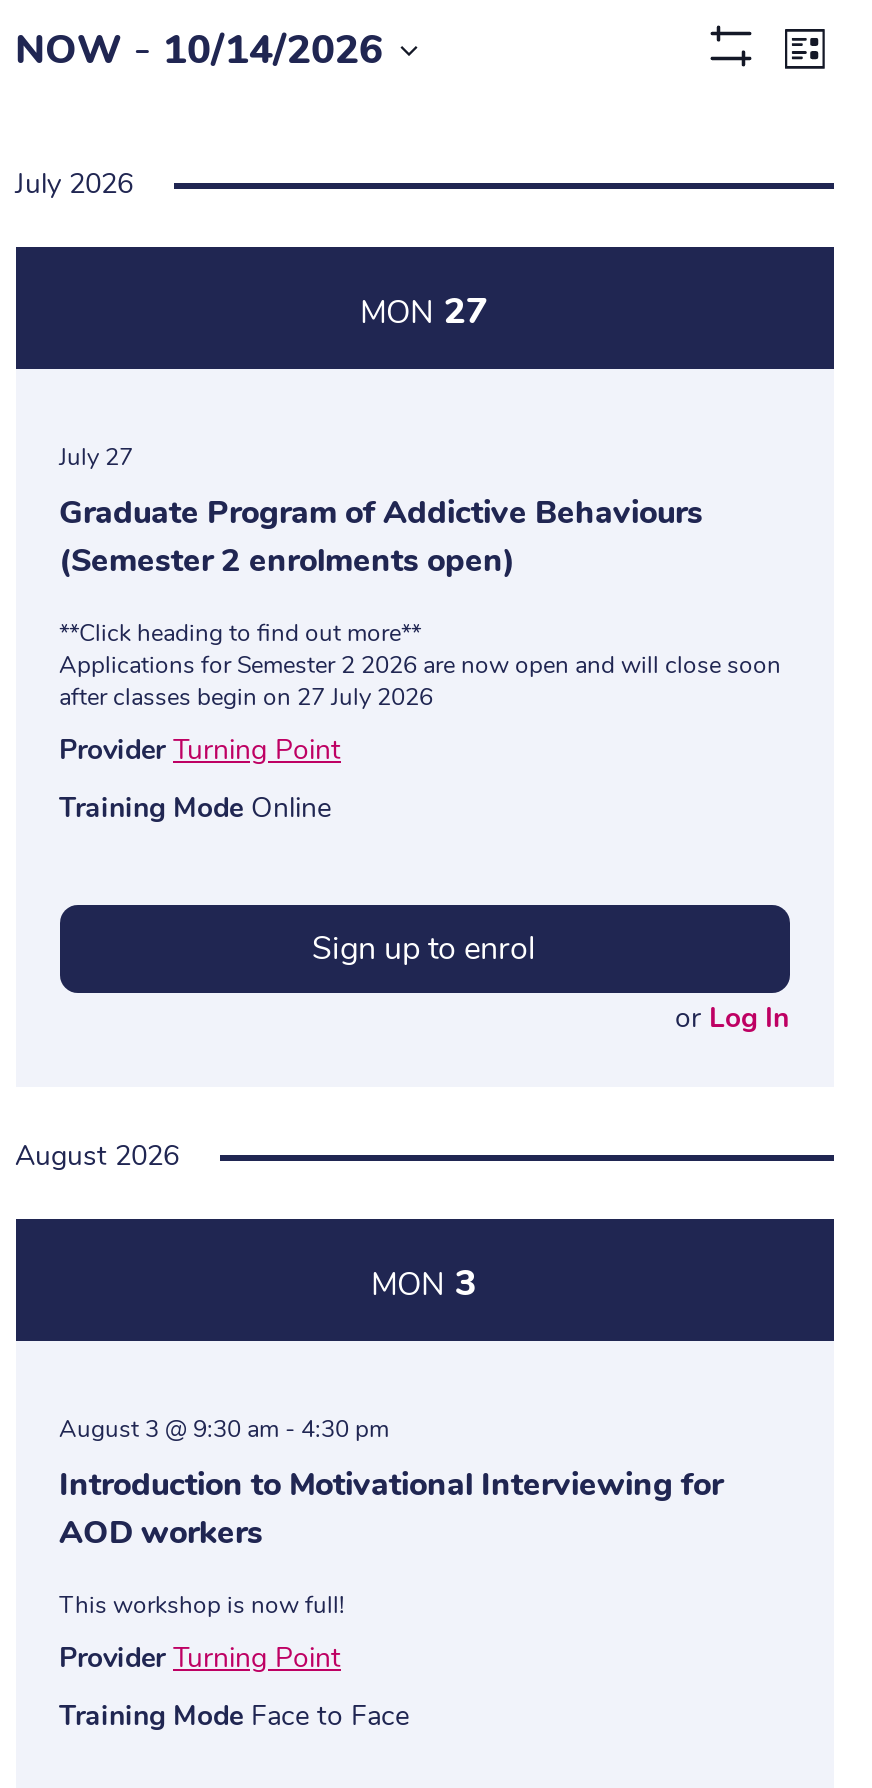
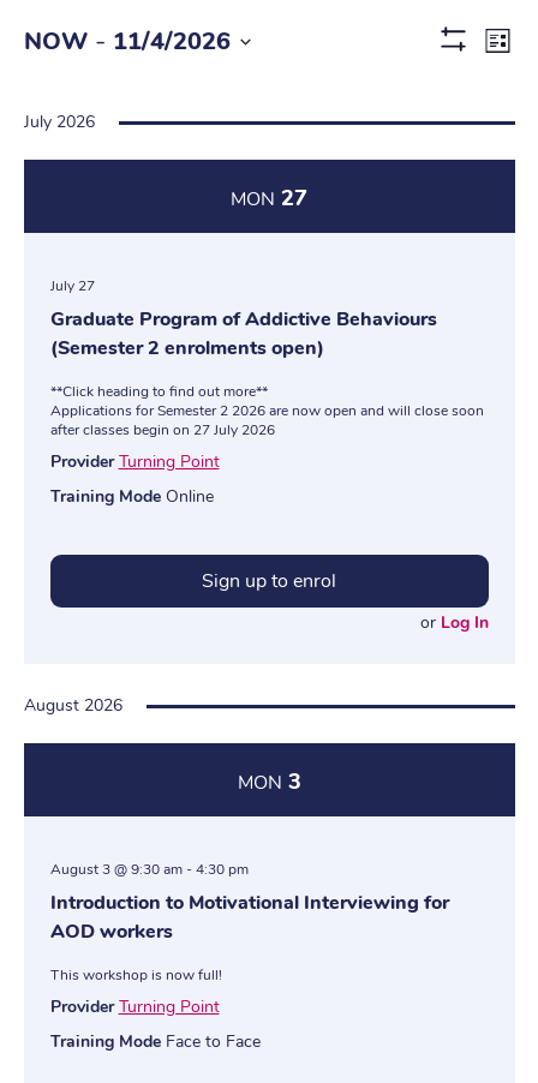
[15,19,383,79] NOW - 10/14/2026 -> [23,23,230,59] NOW - 11/4/2026

